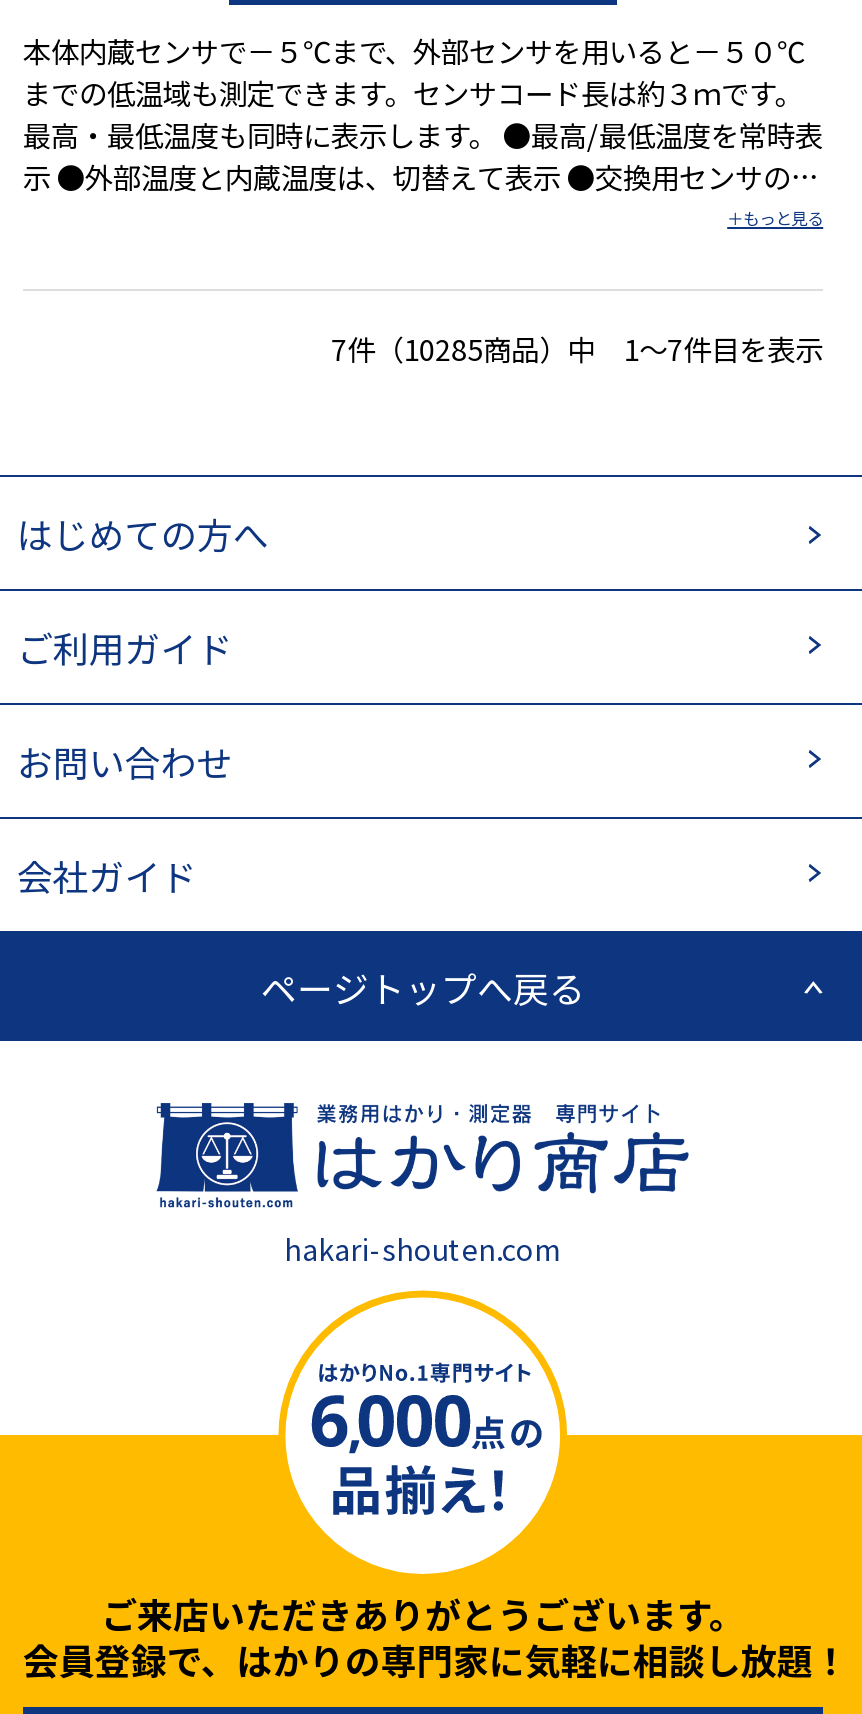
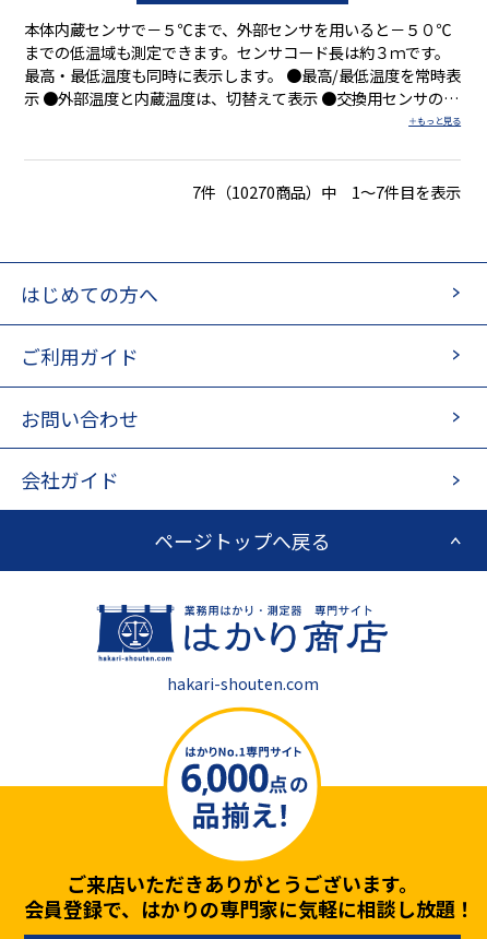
[331,326,823,368] 7件（10285商品）中 1～7件目を表示 -> [192,180,461,203] 7件（10270商品）中 1～7件目を表示

